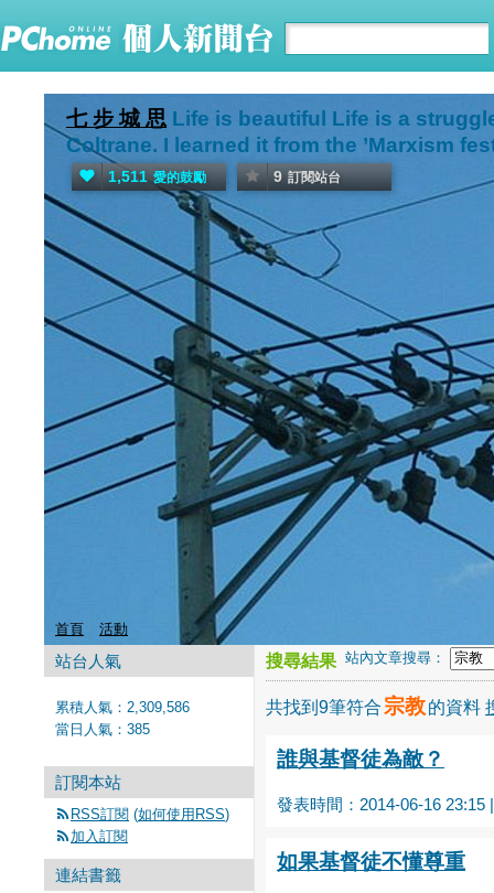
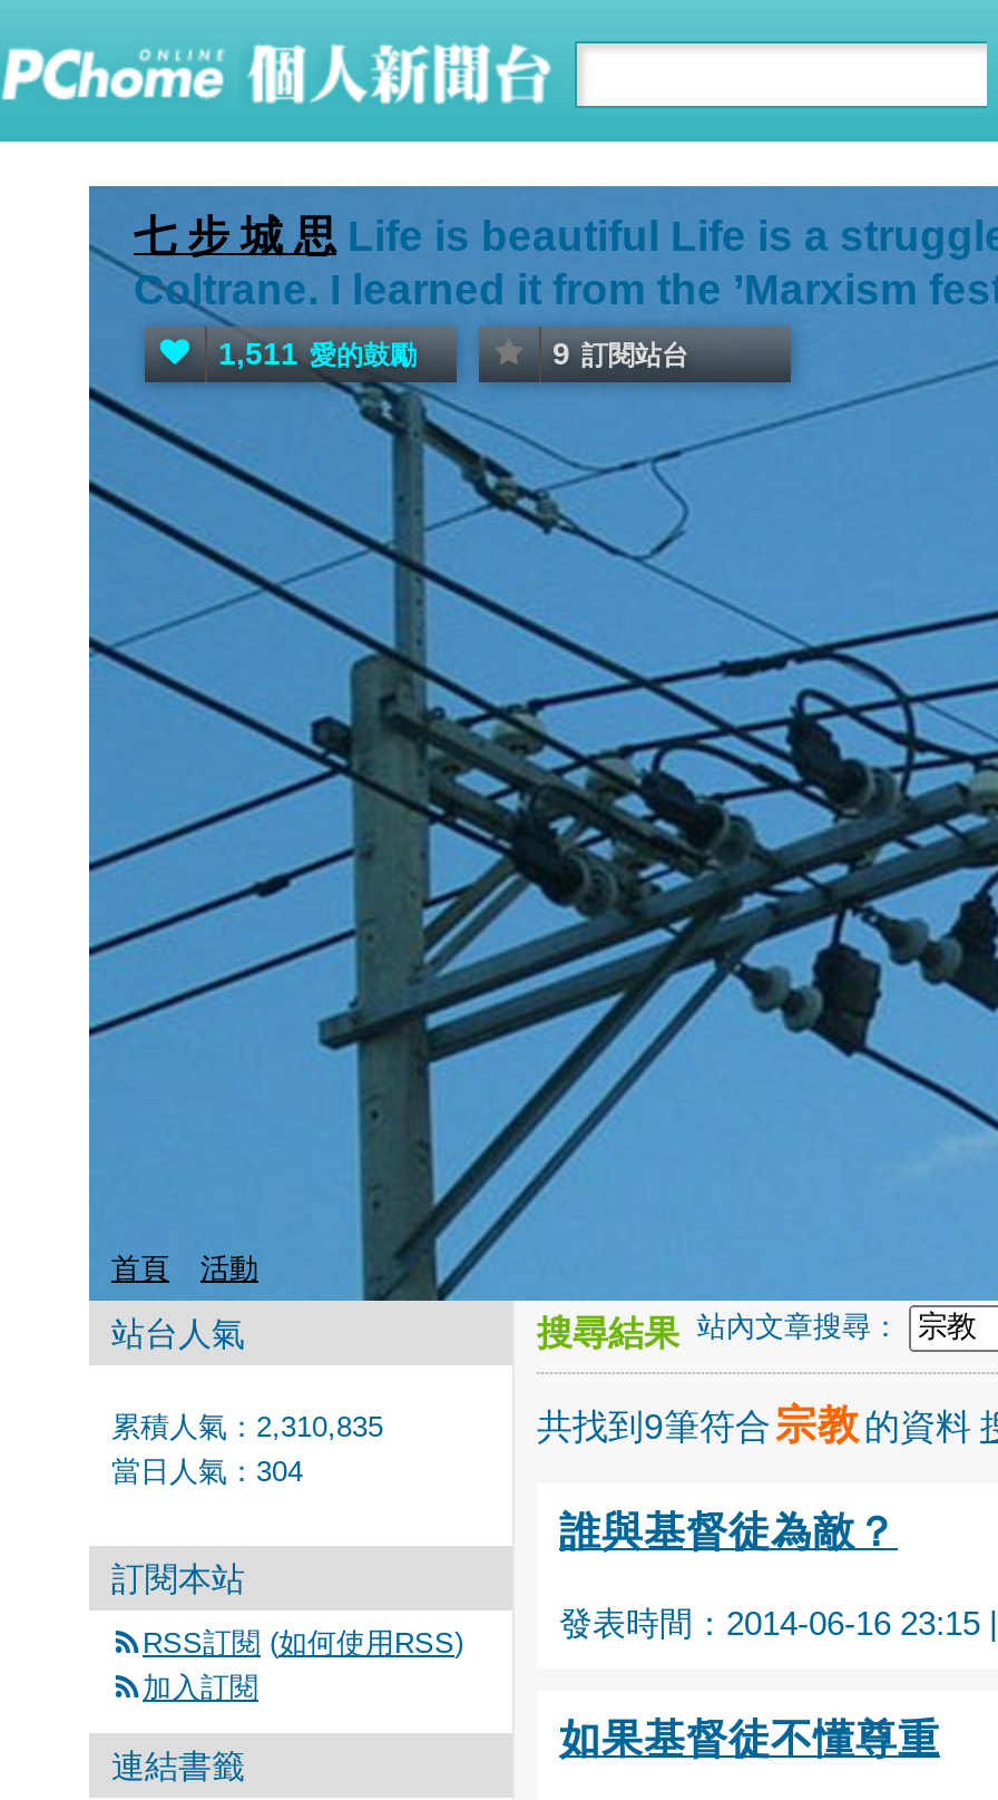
[55,699,190,716] 累積人氣：2,309,586 -> [111,1410,383,1443] 累積人氣：2,310,835
[55,721,150,738] 當日人氣：385 -> [111,1454,303,1488] 當日人氣：304

